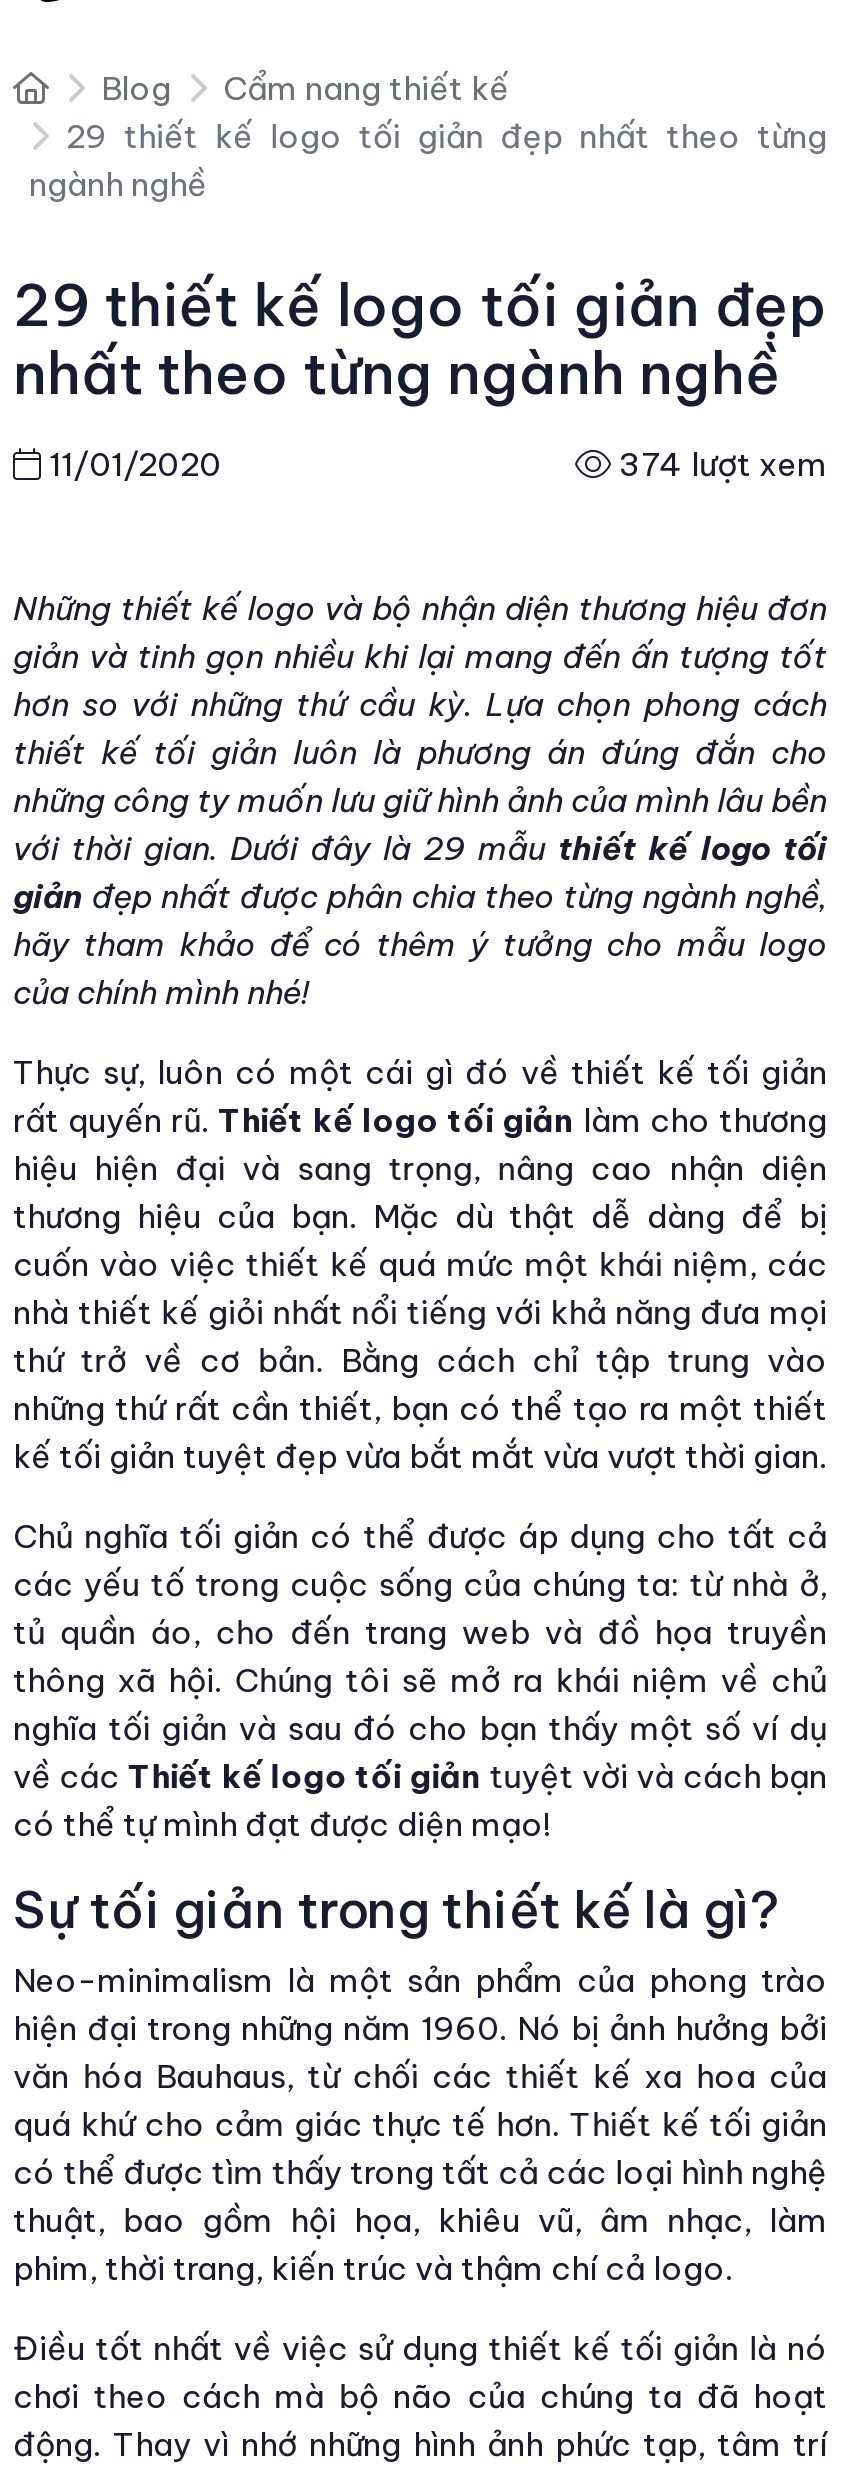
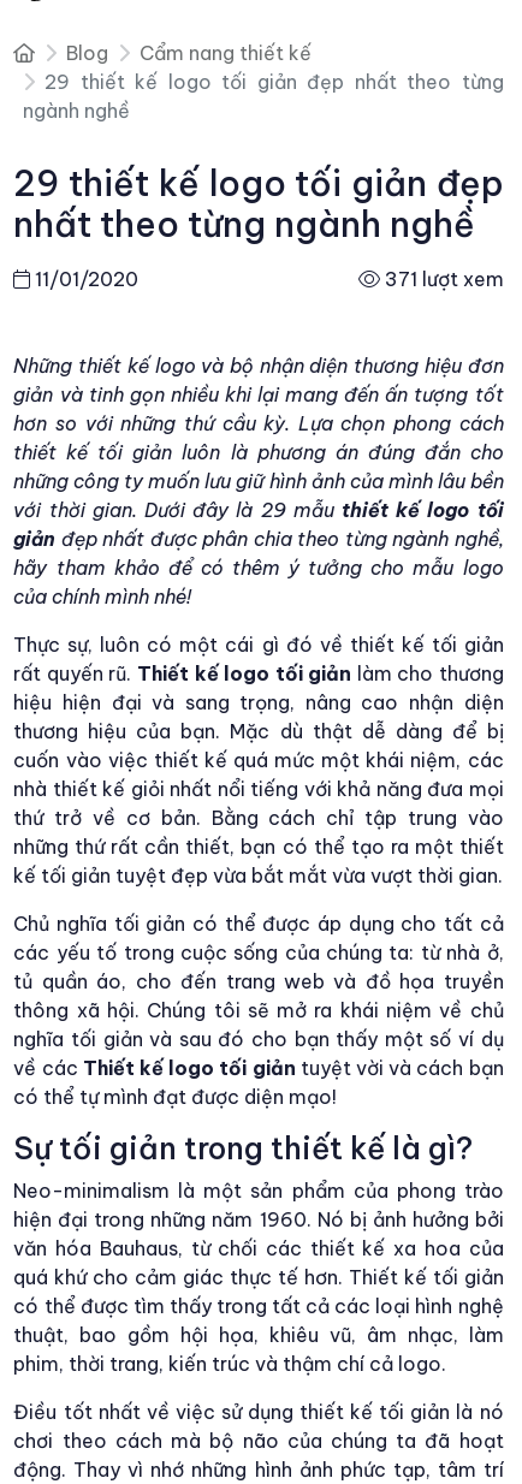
[611,444,827,484] 374 lượt xem -> [379,267,503,291] 371 lượt xem

